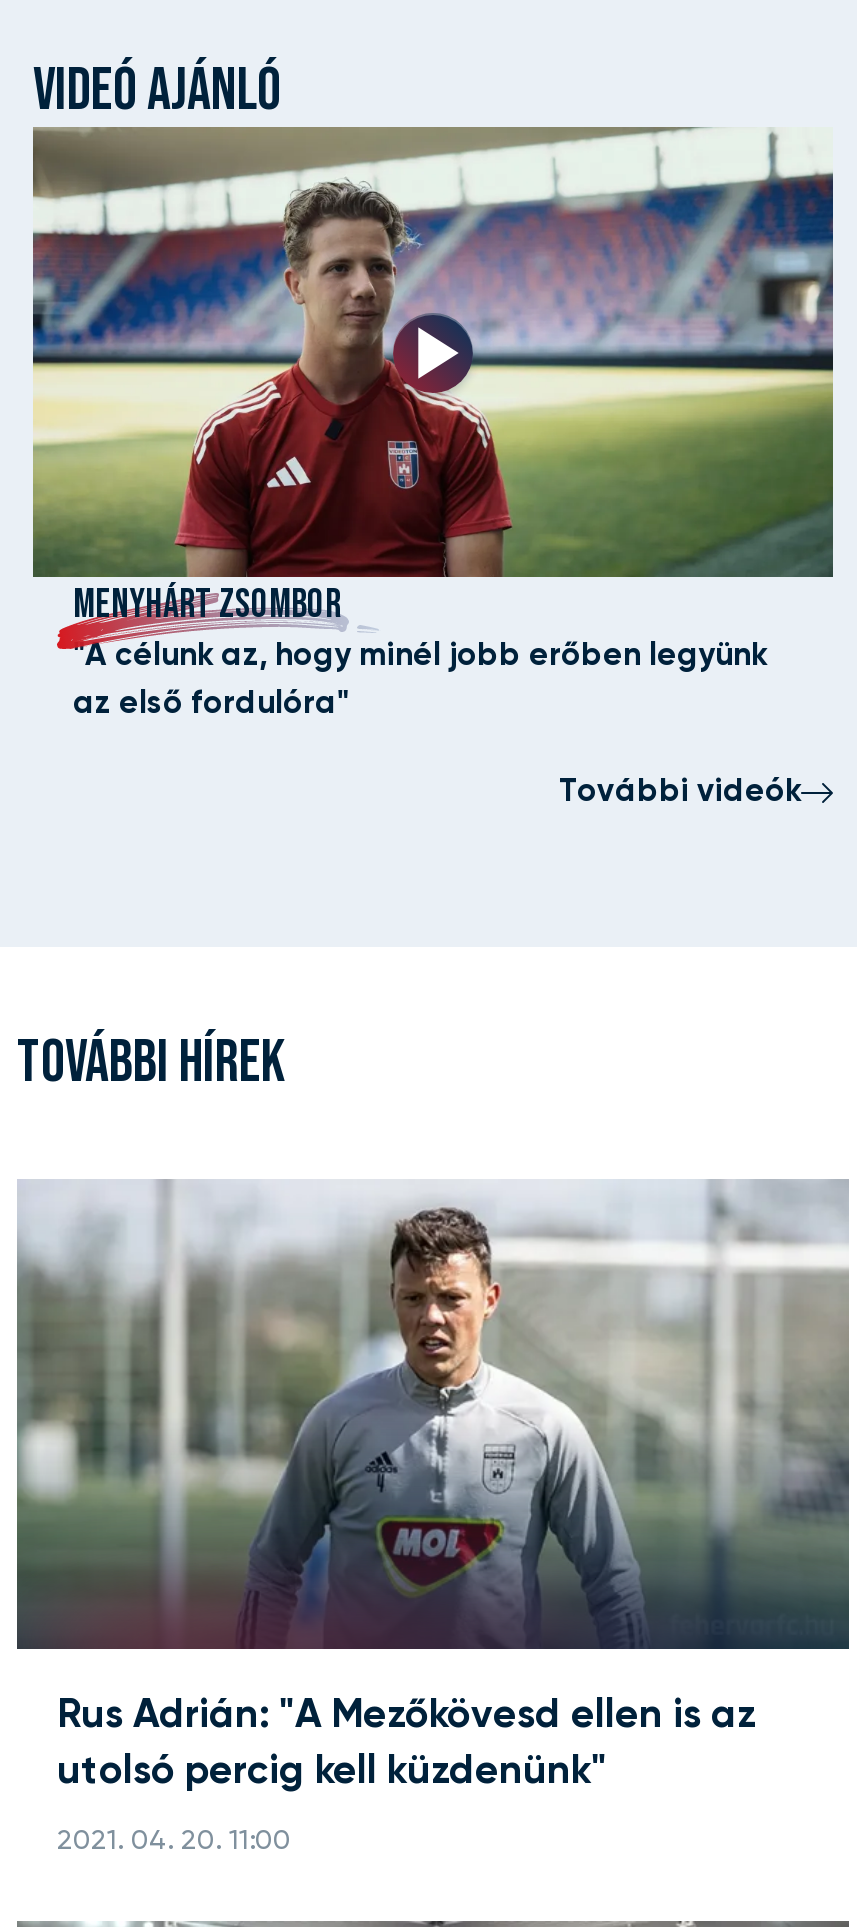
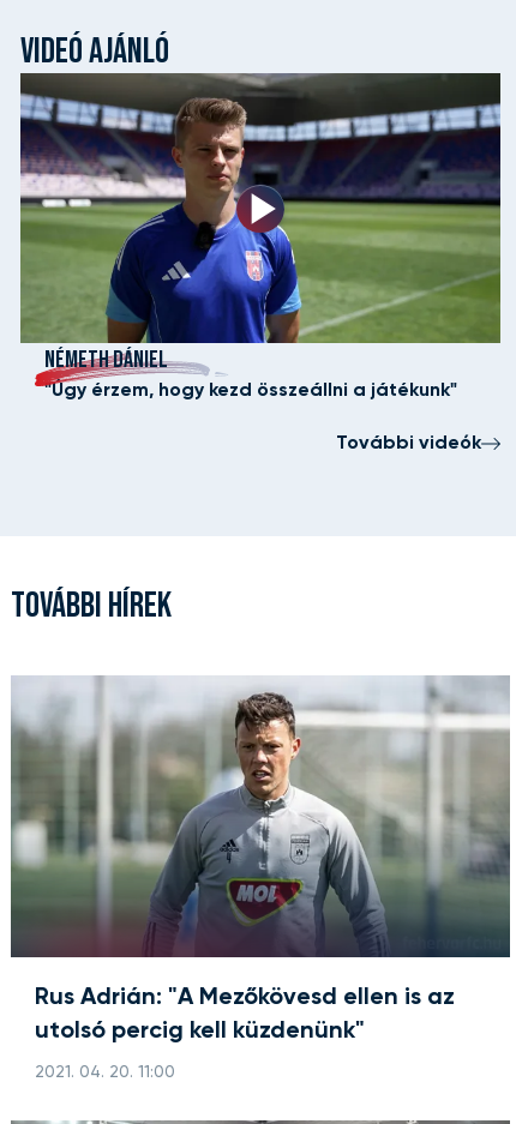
[33,127,833,722] [image] | MENYHÁRT ZSOMBOR | "A célunk az, hogy minél jobb erőben legyünk | az első fordulóra" -> [19,72,500,401] [image] | NÉMETH DÁNIEL | "Úgy érzem, hogy kezd összeállni a játékunk"

